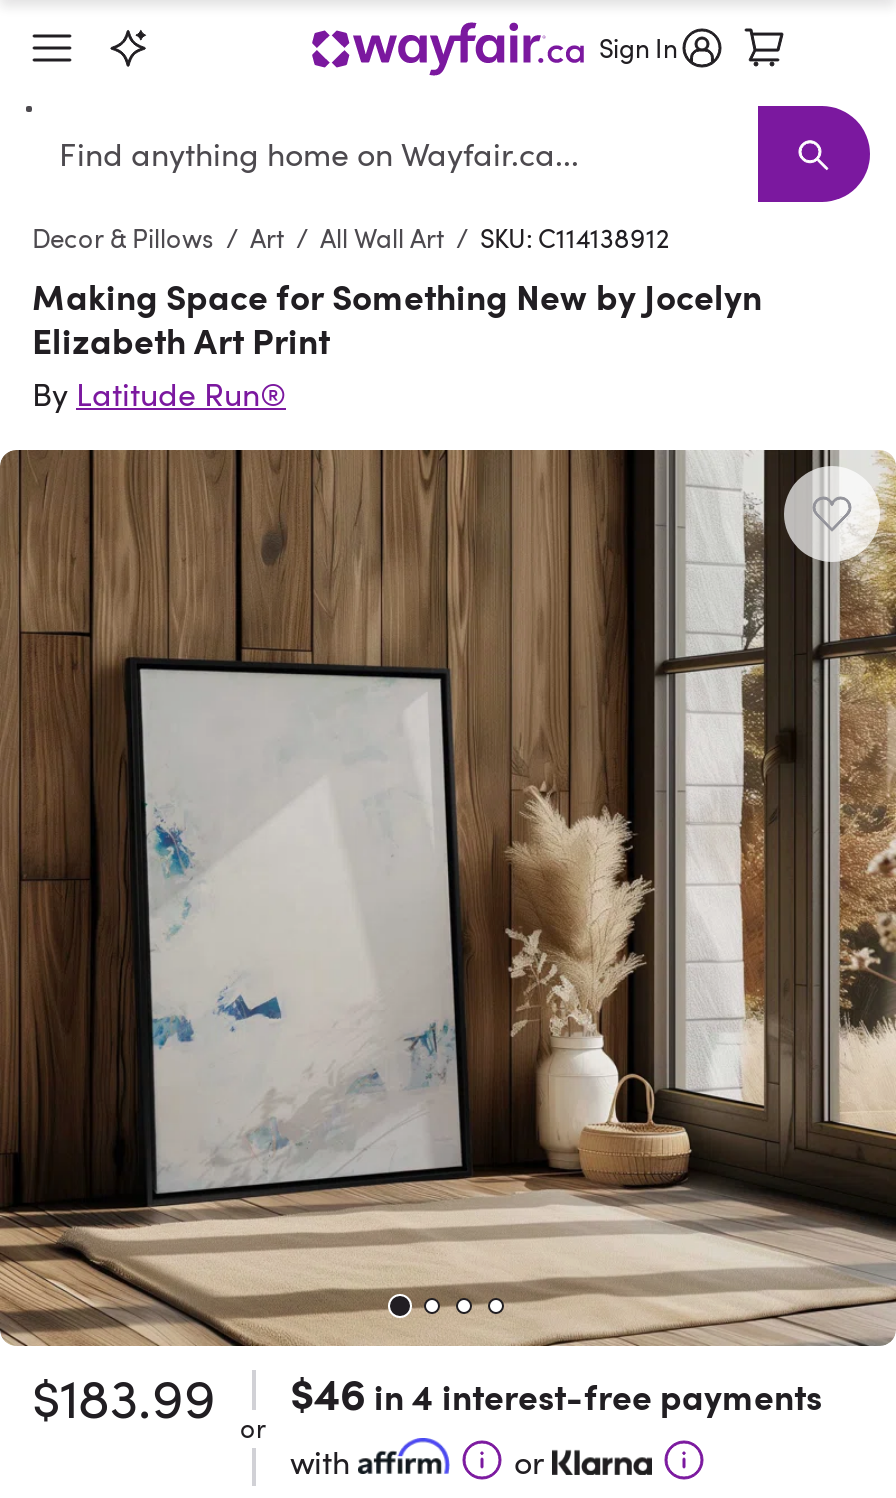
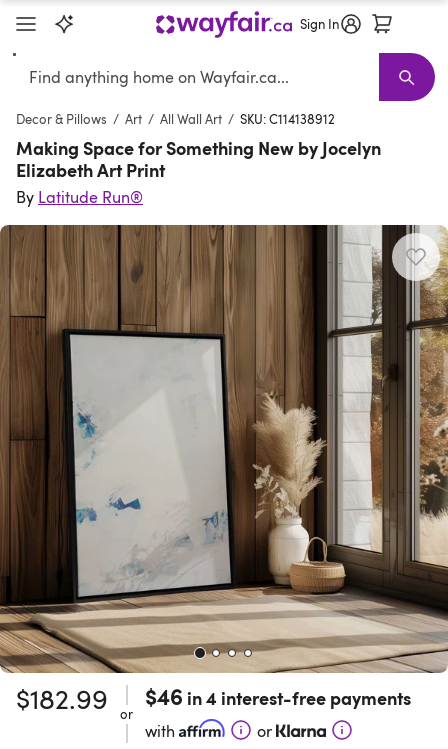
[32,1360,216,1434] $183.99 -> [16,680,108,717] $182.99

